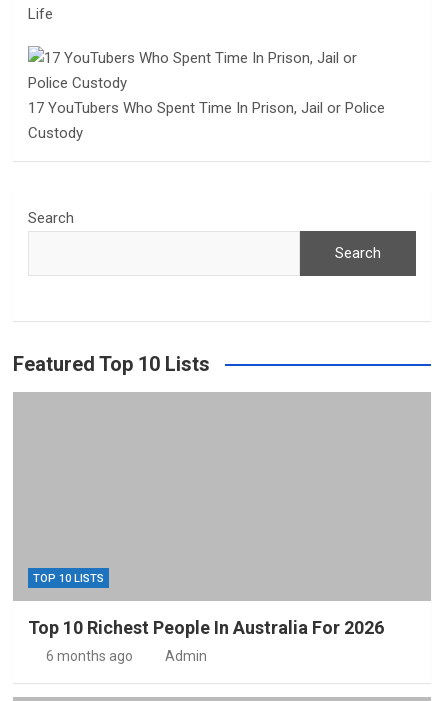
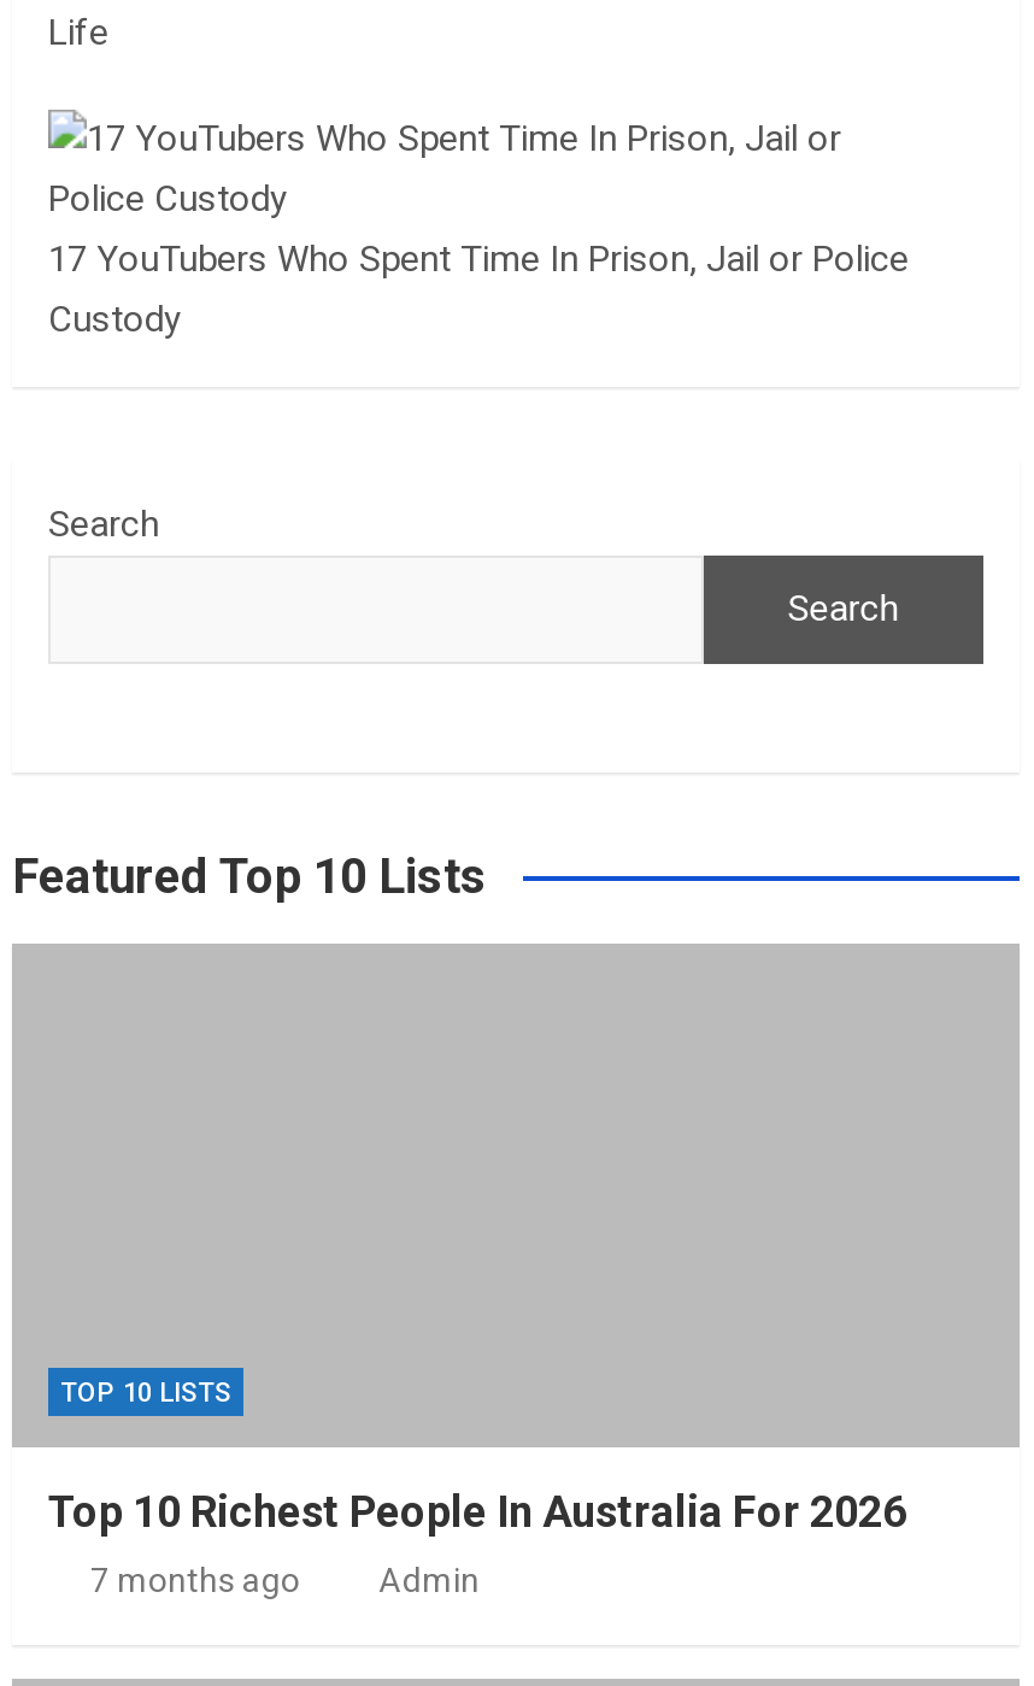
[45,648,132,664] 6 months ago -> [90,1560,300,1599] 7 months ago

